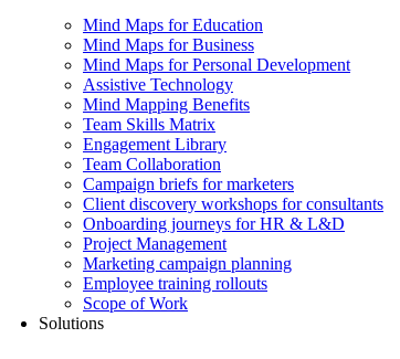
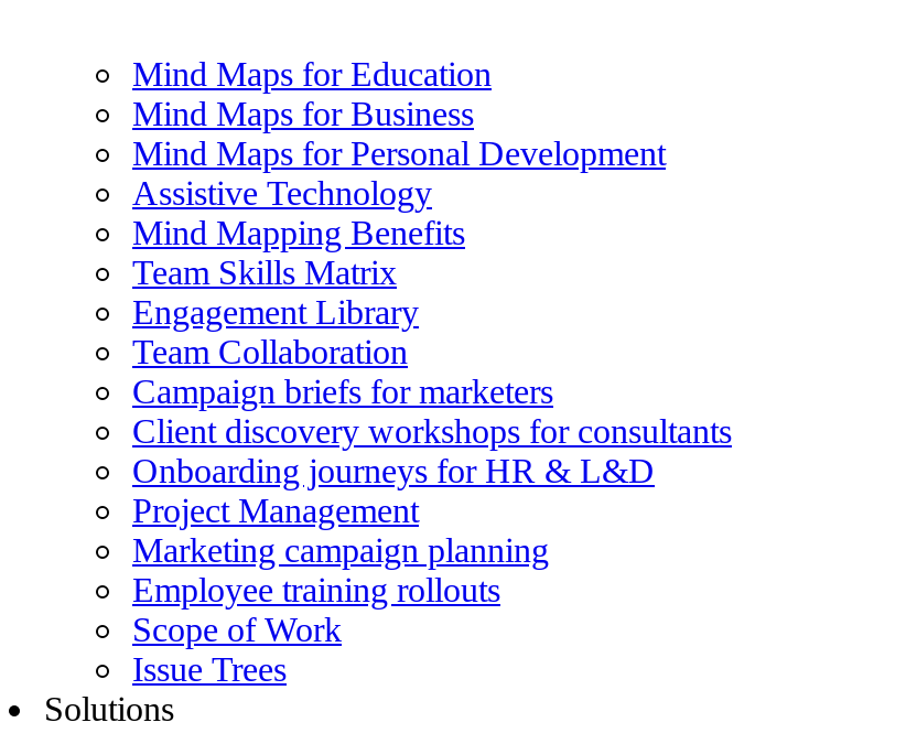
none -> [132,649,287,687] Issue Trees

